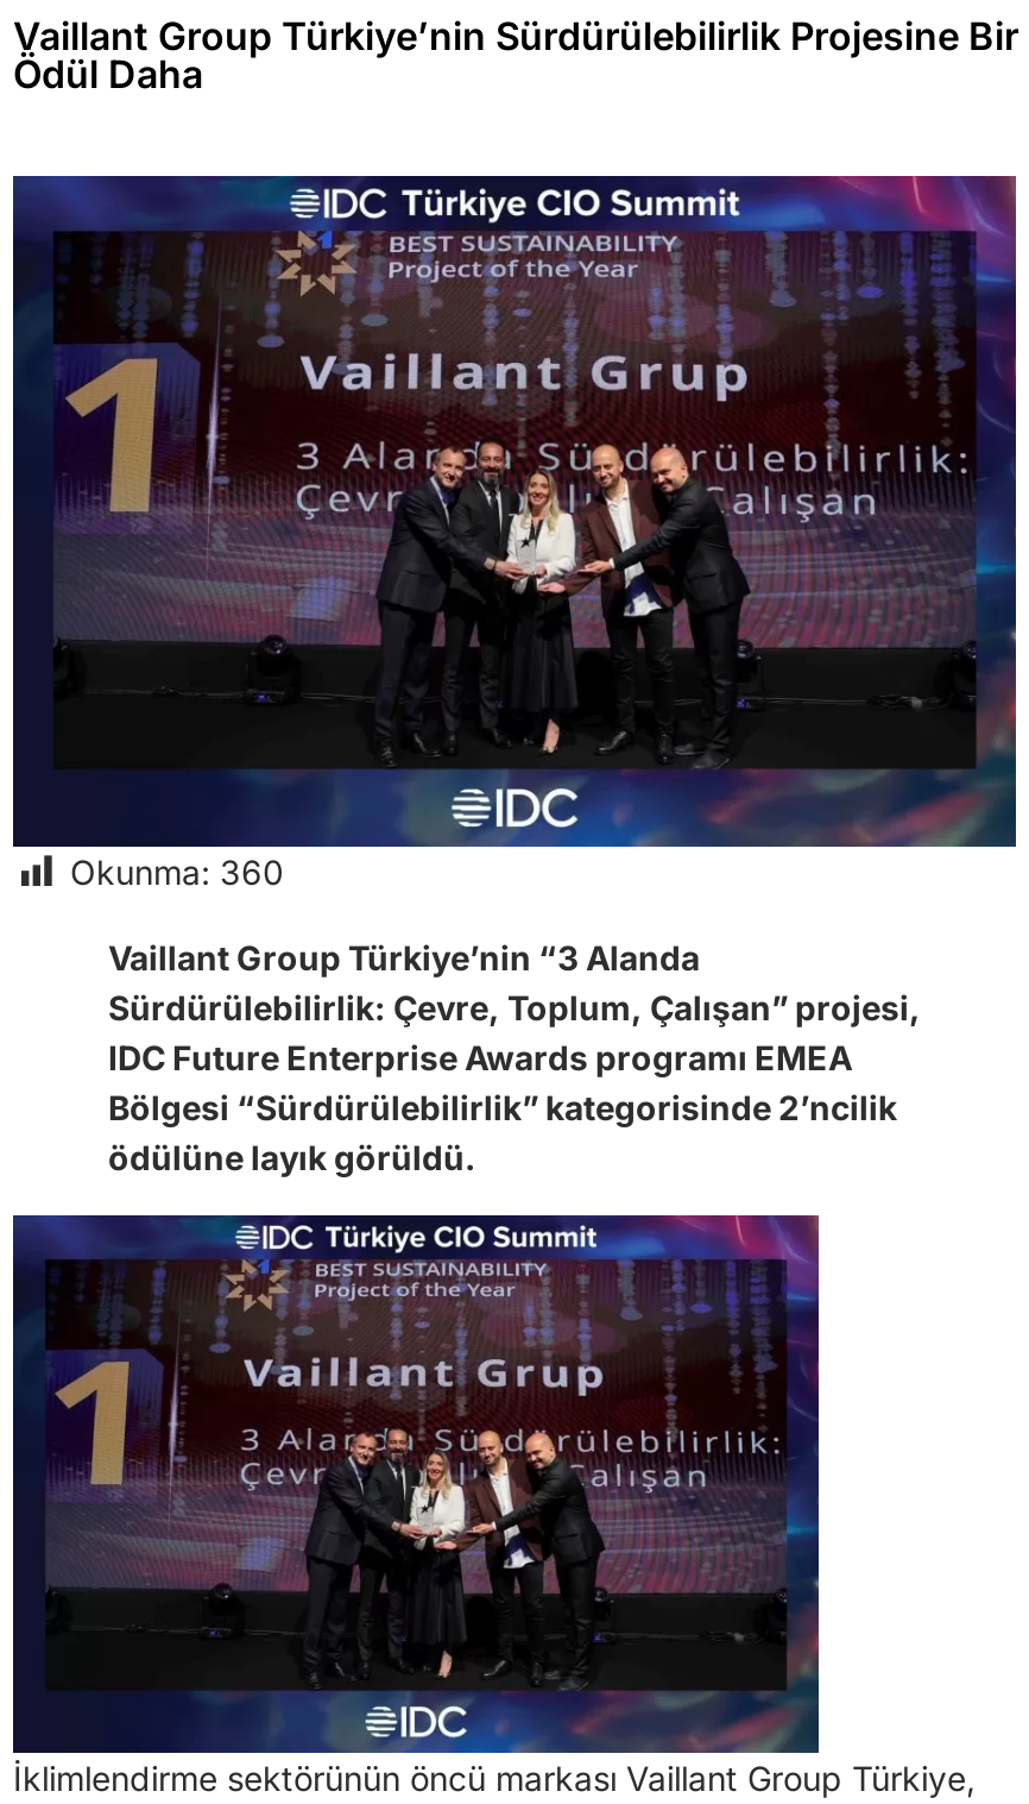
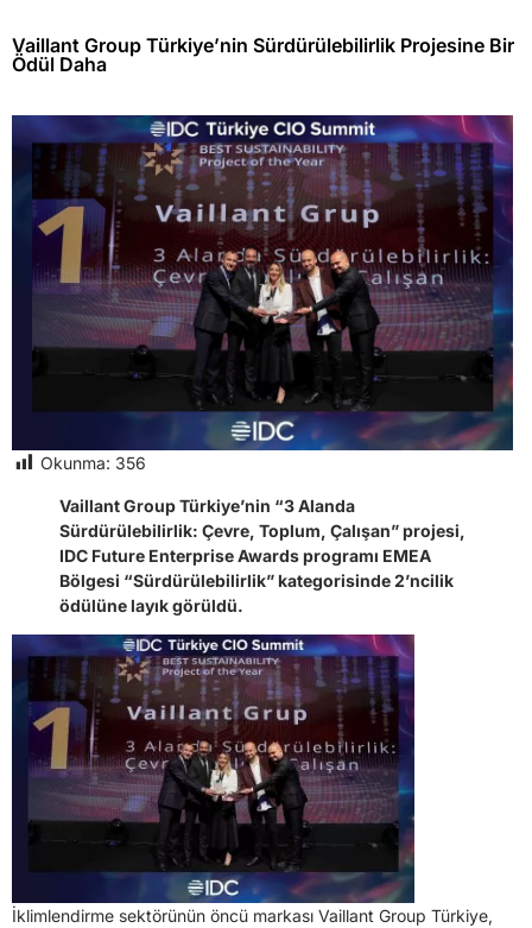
[70,851,284,891] Okunma: 360 -> [40,452,146,472] Okunma: 356

